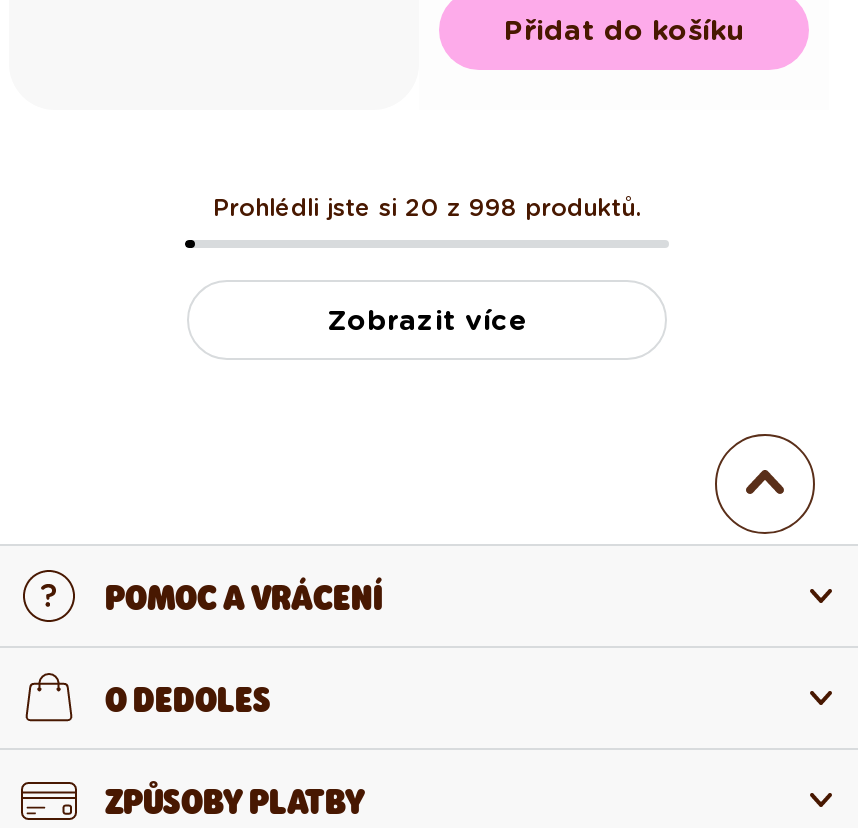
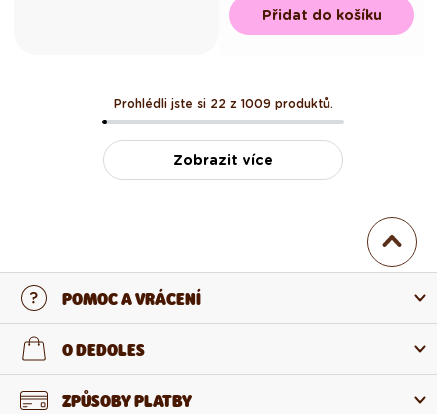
[213,192,641,222] Prohlédli jste si 20 z 998 produktů. -> [113,96,332,111] Prohlédli jste si 22 z 1009 produktů.

